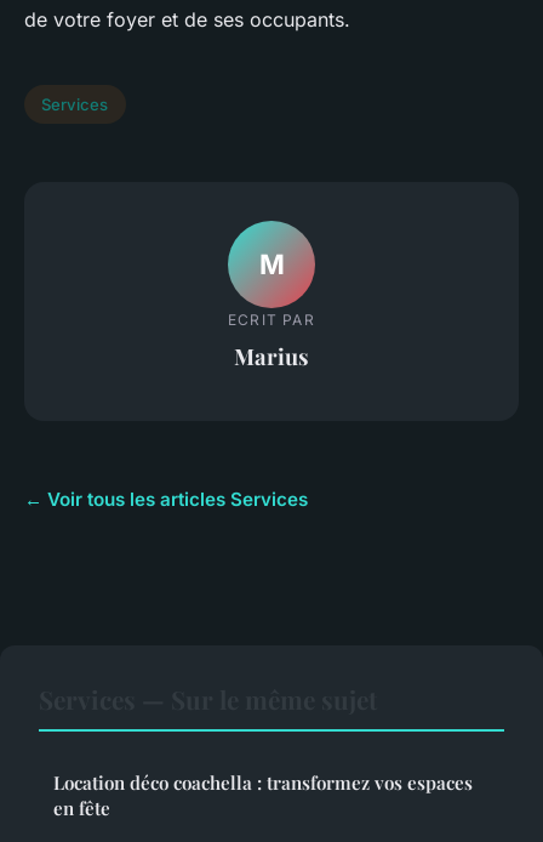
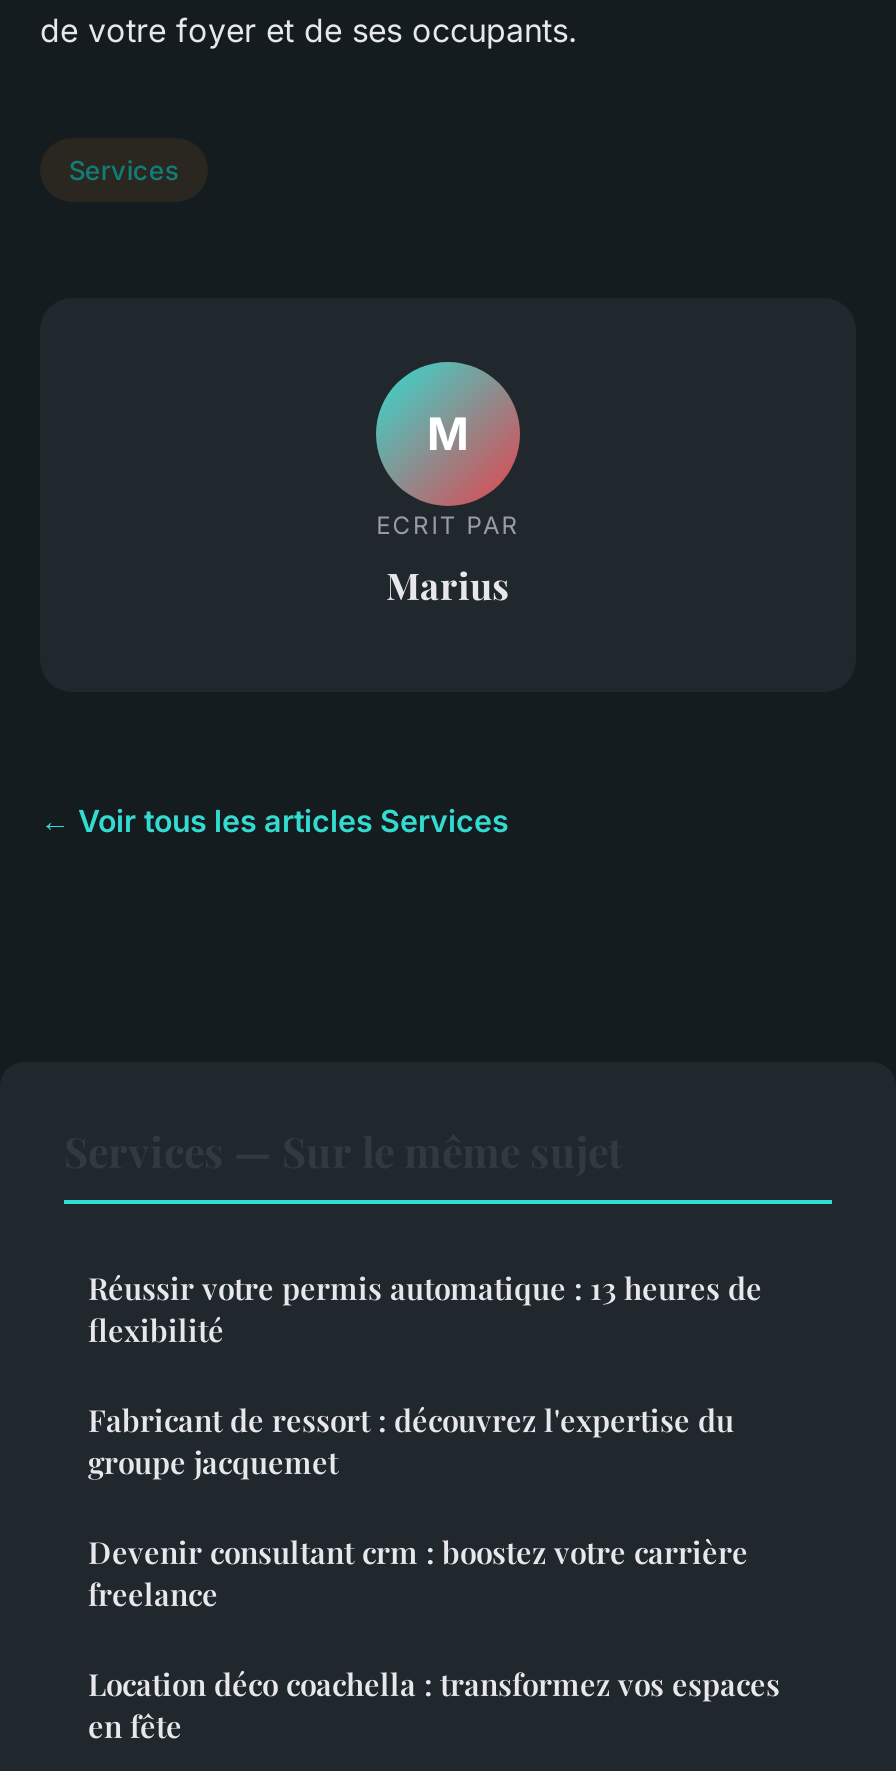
none -> [88,1268,762,1614] Réussir votre permis automatique : 13 heures de | flexibilité | Fabricant de ressort : découvrez l'expertise du | groupe jacquemet | Devenir consultant crm : boostez votre carrière | freelance

